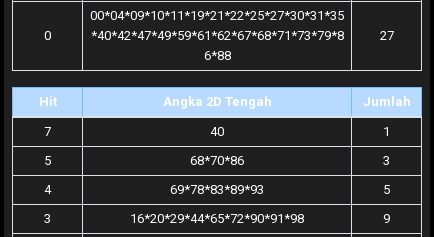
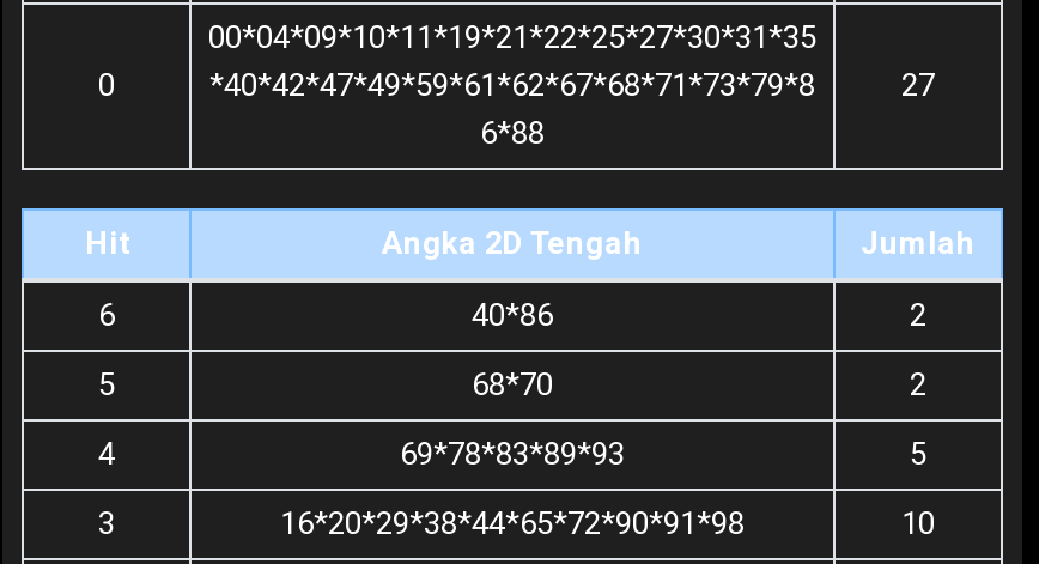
[44,124,51,139] 7 -> [98,296,115,332] 6
[210,124,224,139] 40 -> [472,296,553,332] 40*86
[383,124,390,139] 1 -> [910,296,926,332] 2
[190,153,244,168] 68*70*86 -> [472,365,553,401] 68*70
[383,153,390,168] 3 -> [910,365,926,401] 2
[130,211,304,226] 16*20*29*44*65*72*90*91*98 -> [280,504,745,540] 16*20*29*38*44*65*72*90*91*98
[383,211,390,226] 9 -> [901,504,935,540] 10

